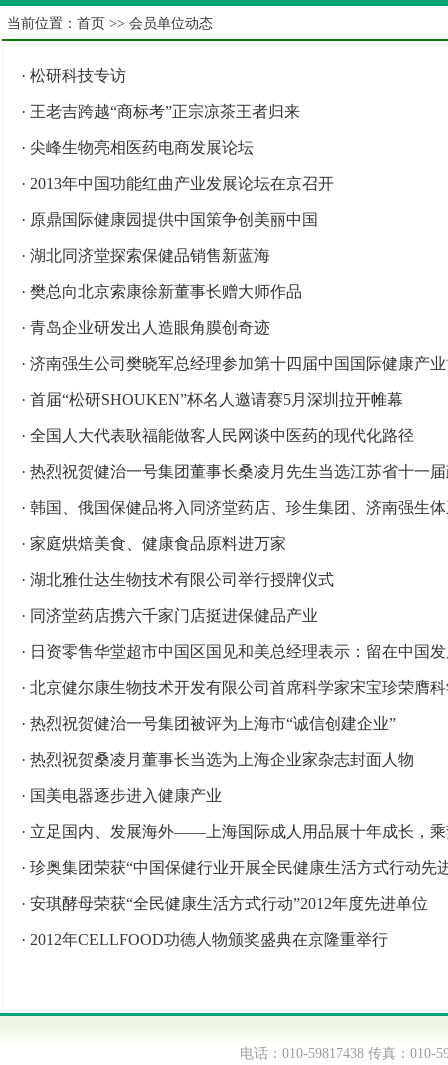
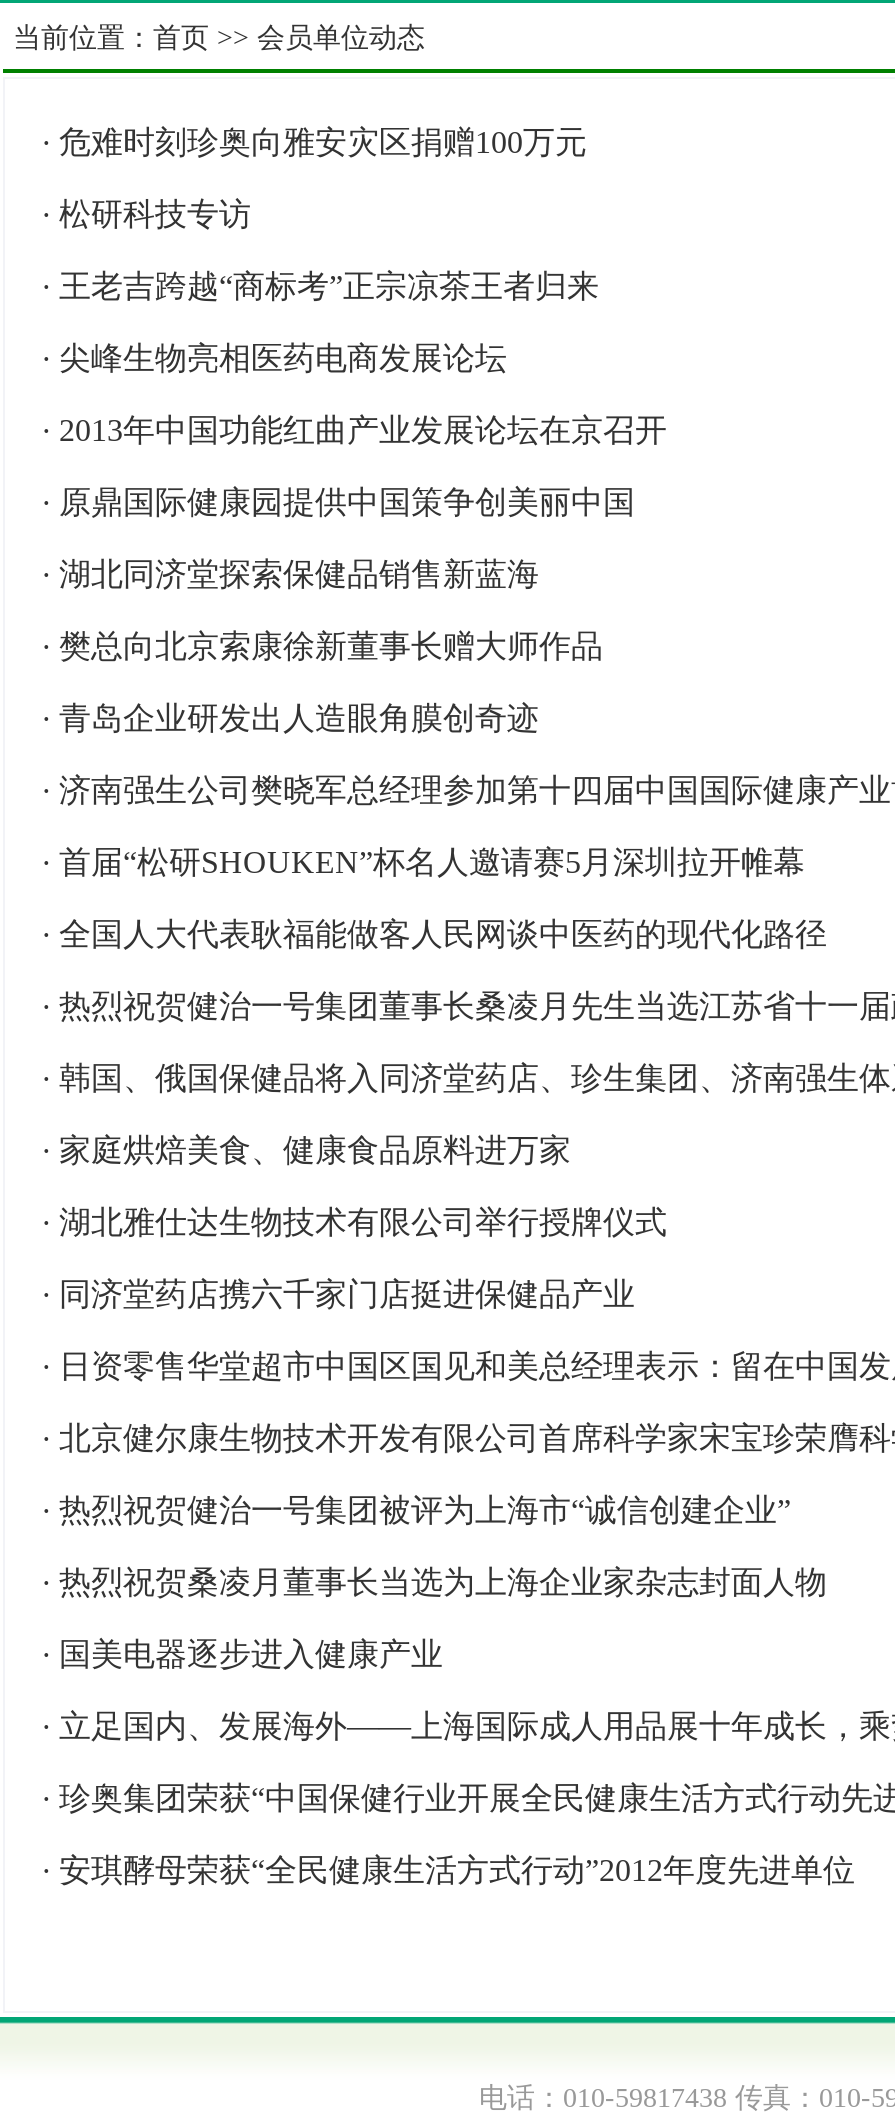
none -> [41,125,587,159] ·危难时刻珍奥向雅安灾区捐赠100万元
moved [21,67,428,912] -> [41,197,855,1887]: ·松研科技专访 | ·王老吉跨越“商标考”正宗凉茶王者归来 | ·尖峰生物亮相医药电商发展论坛 | ... | ·国美电器逐步进入健康产业 | ·安琪酵母荣获“全民健康生活方式行动”2012年度先进单位
[21,931,388,948] · 2012年CELLFOOD功德人物颁奖盛典在京隆重举行 -> none

